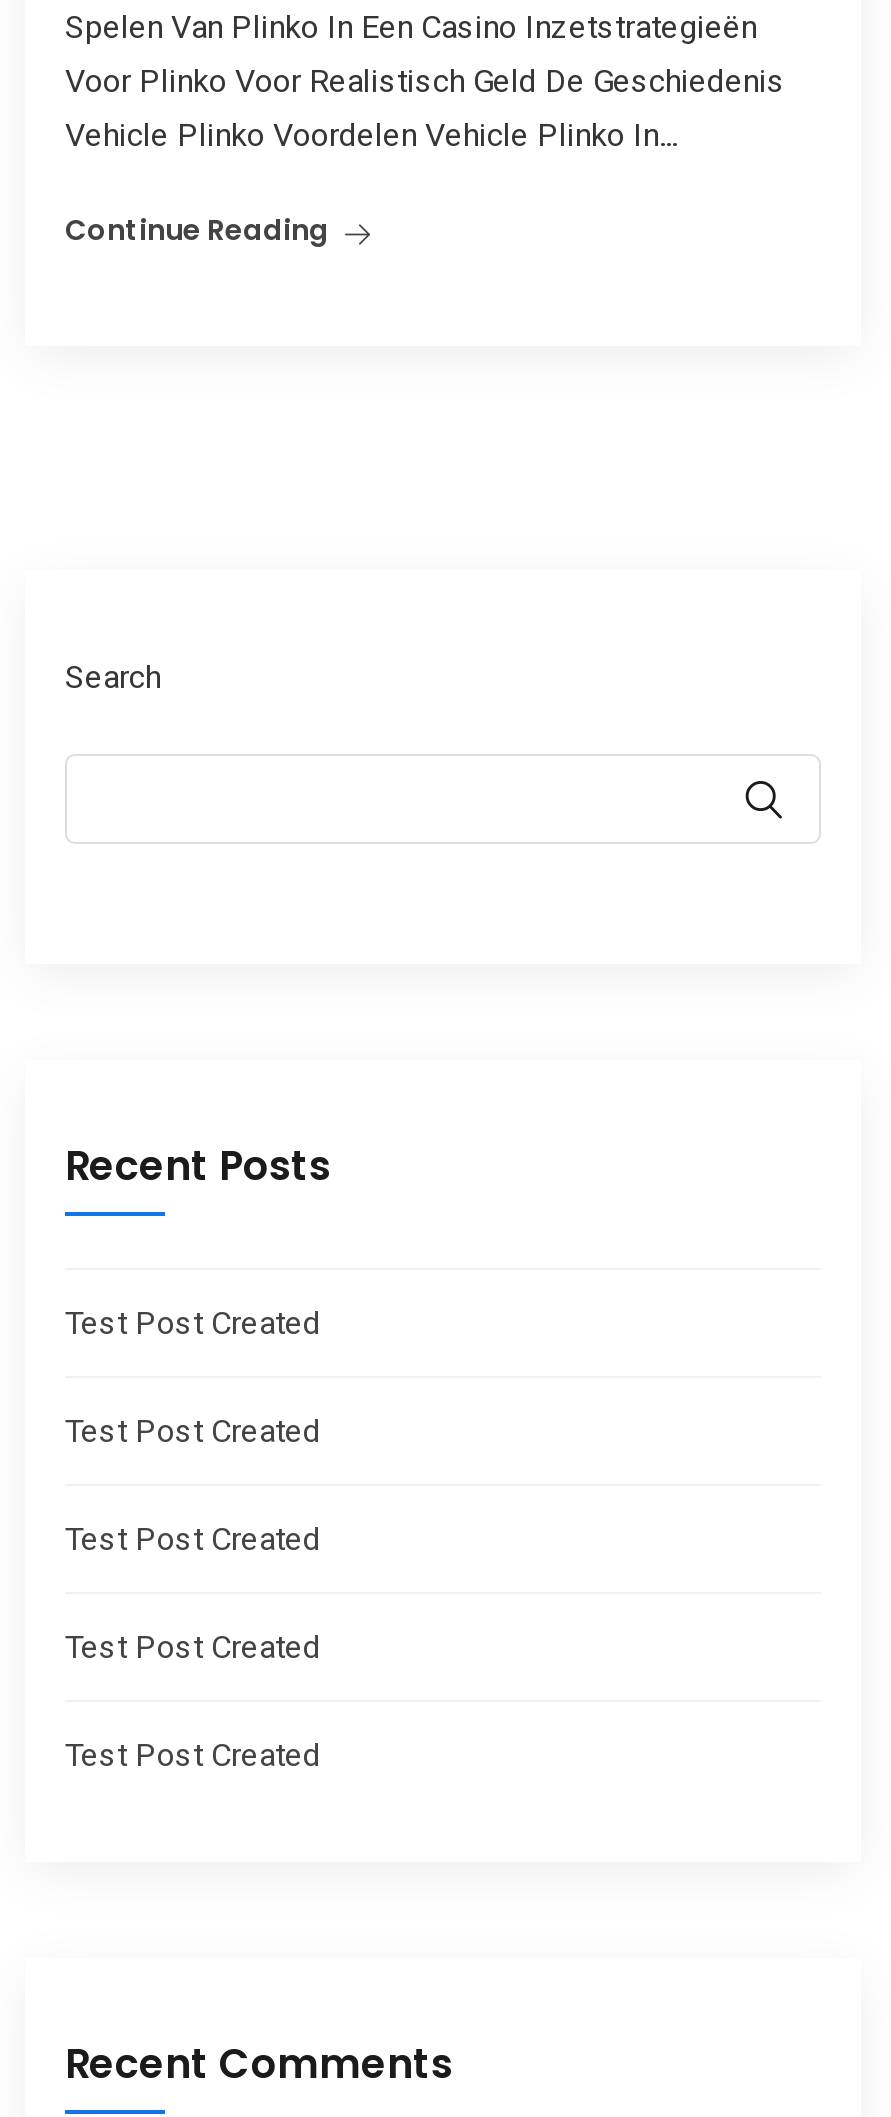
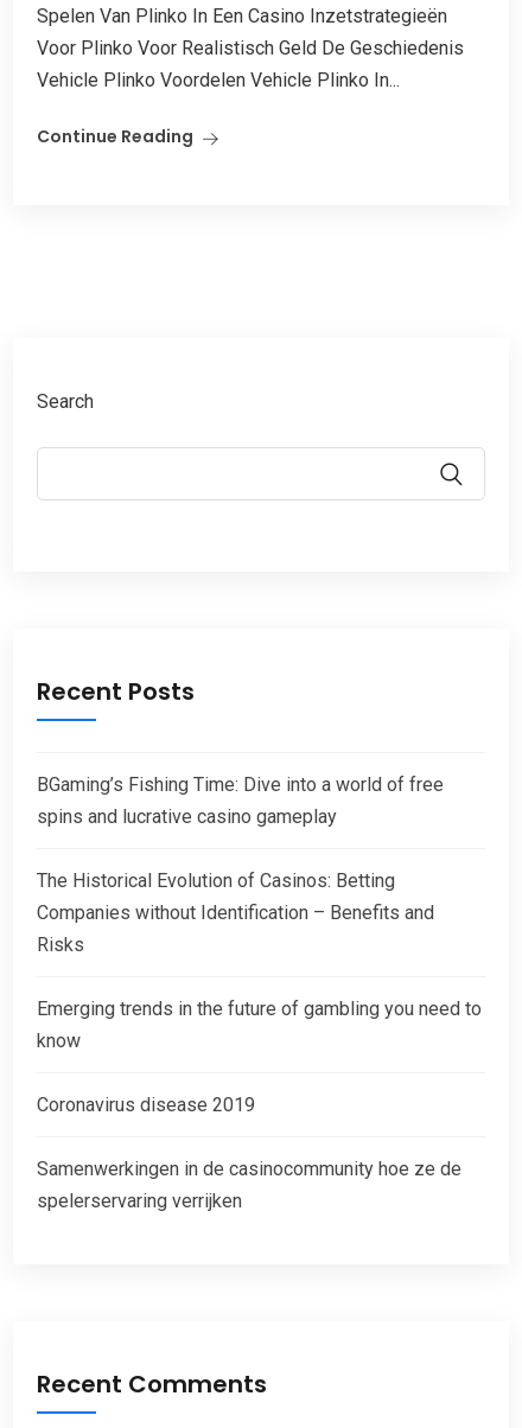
[65,1305,321,1343] Test Post Created -> [37,774,444,828] BGaming’s Fishing Time: Dive into a world of free | spins and lucrative casino gameplay
[65,1413,321,1451] Test Post Created -> [37,870,434,956] The Historical Evolution of Casinos: Betting | Companies without Identification – Benefits and | Risks
[65,1521,321,1559] Test Post Created -> [37,998,482,1052] Emerging trends in the future of gambling you need to | know
[65,1629,321,1667] Test Post Created -> [37,1094,255,1116] Coronavirus disease 2019
[65,1737,321,1775] Test Post Created -> [37,1158,461,1212] Samenwerkingen in de casinocommunity hoe ze de | spelerservaring verrijken

